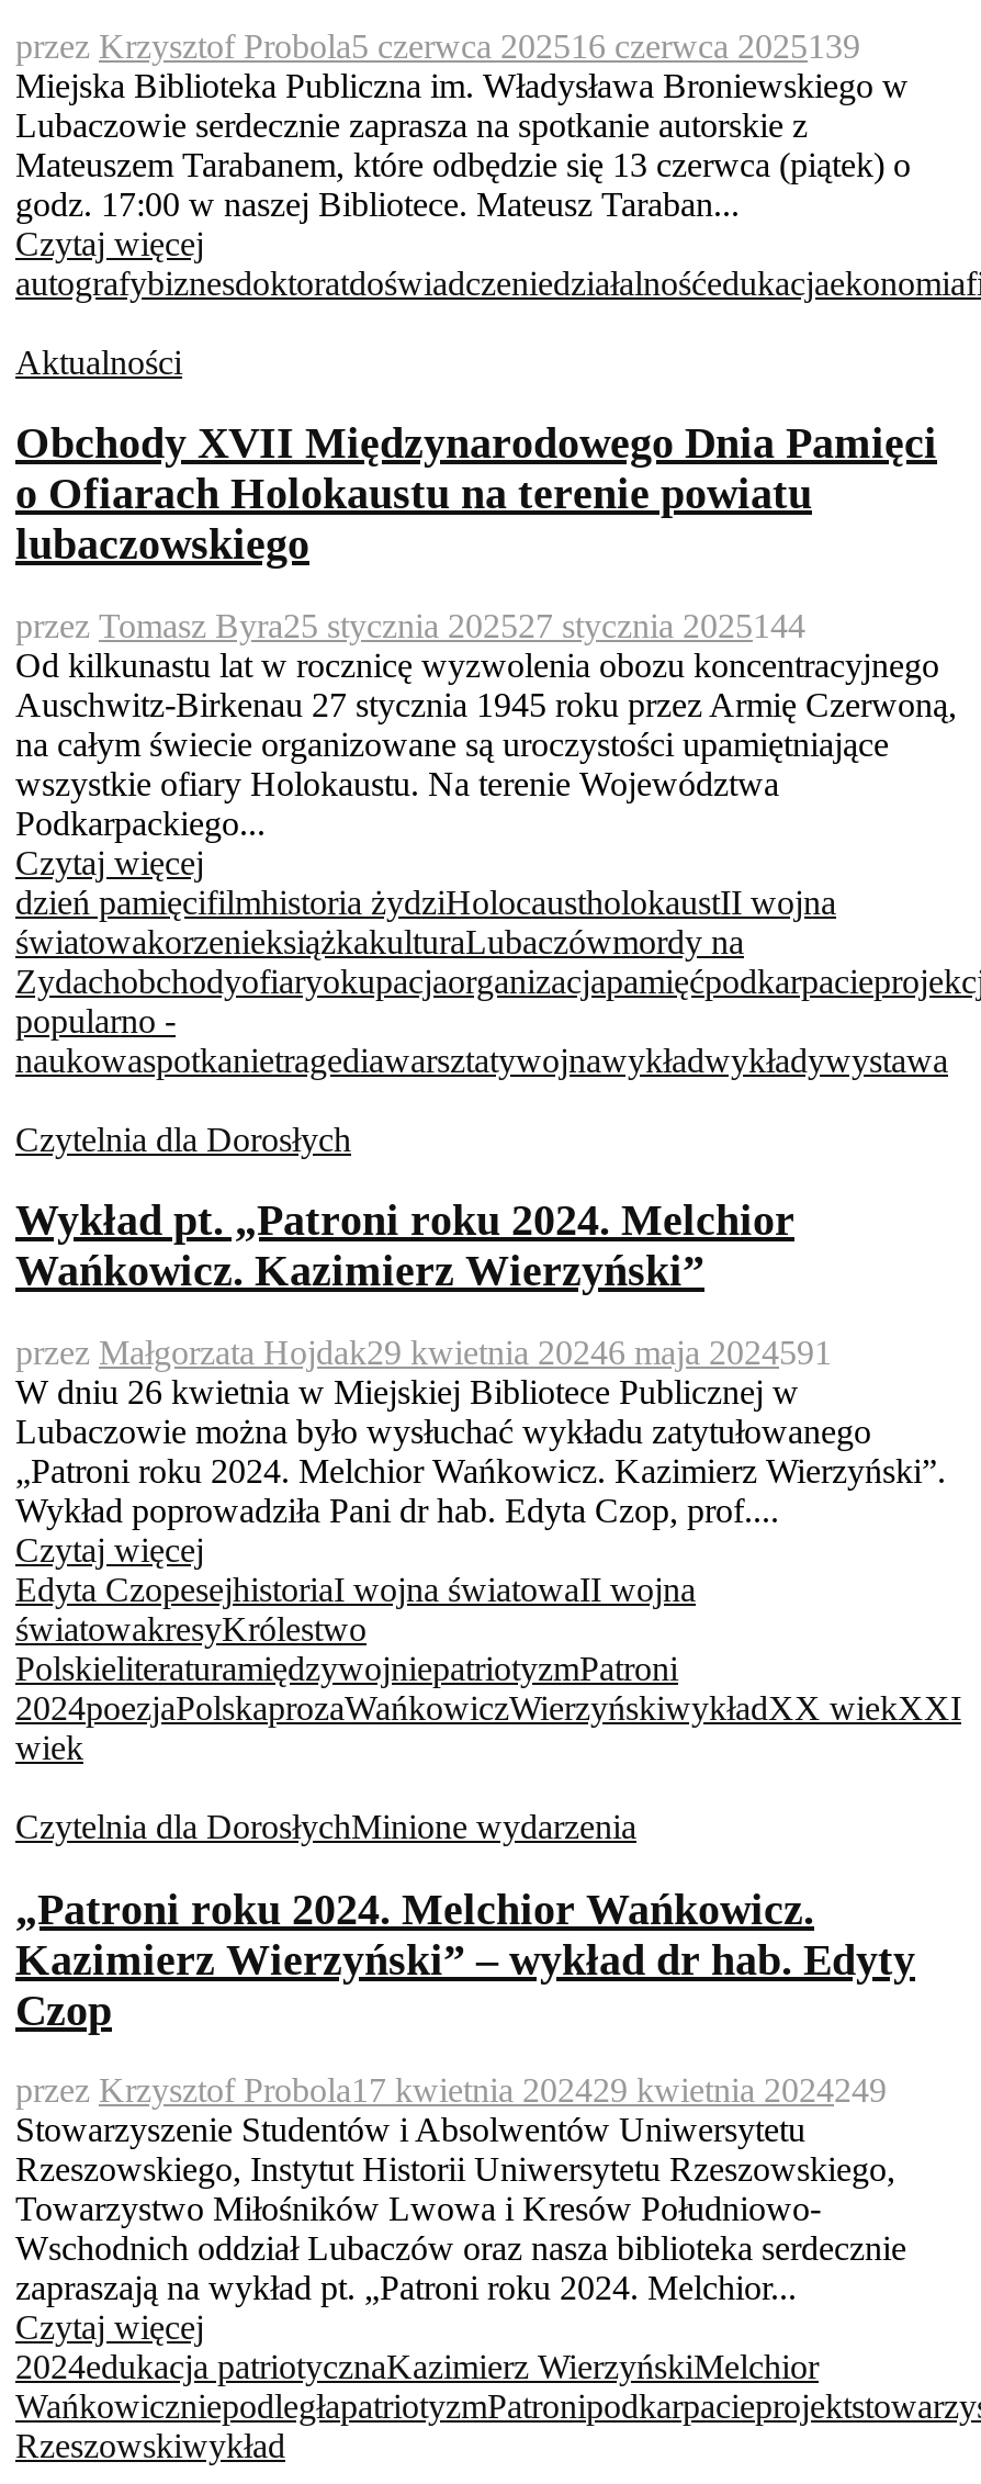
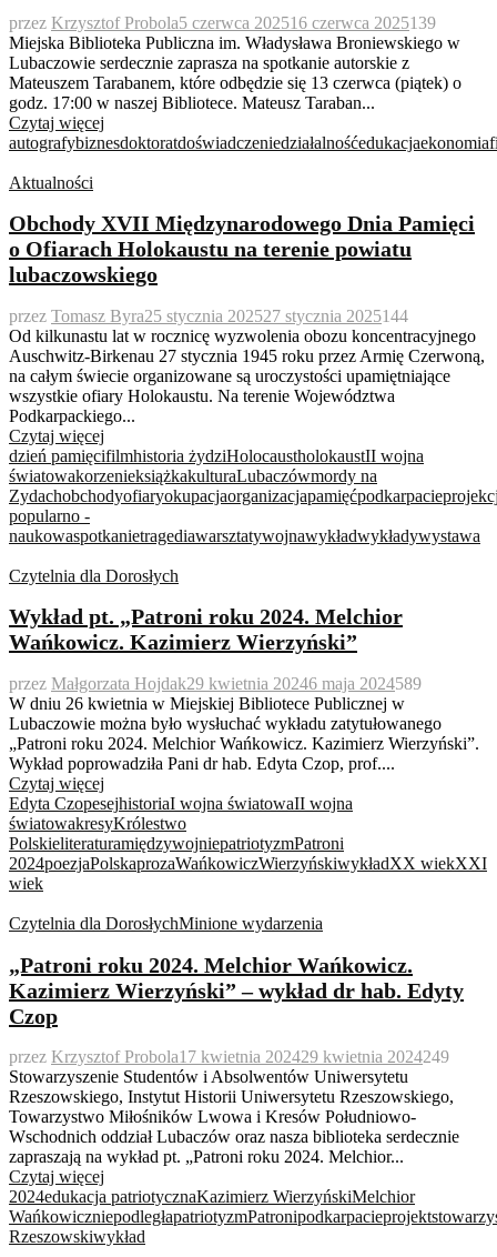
[15,1334,832,1371] przez Małgorzata Hojdak29 kwietnia 20246 maja 2024591 -> [9,674,422,693] przez Małgorzata Hojdak29 kwietnia 20246 maja 2024589

